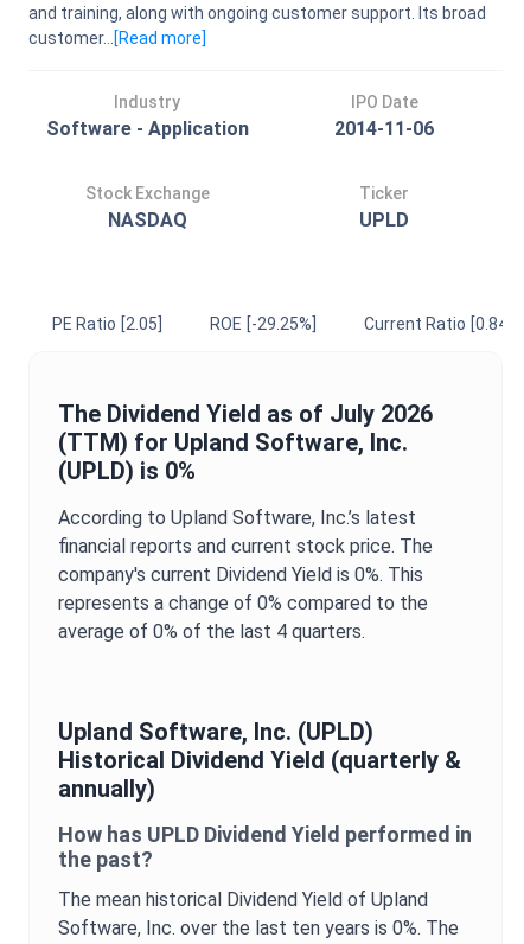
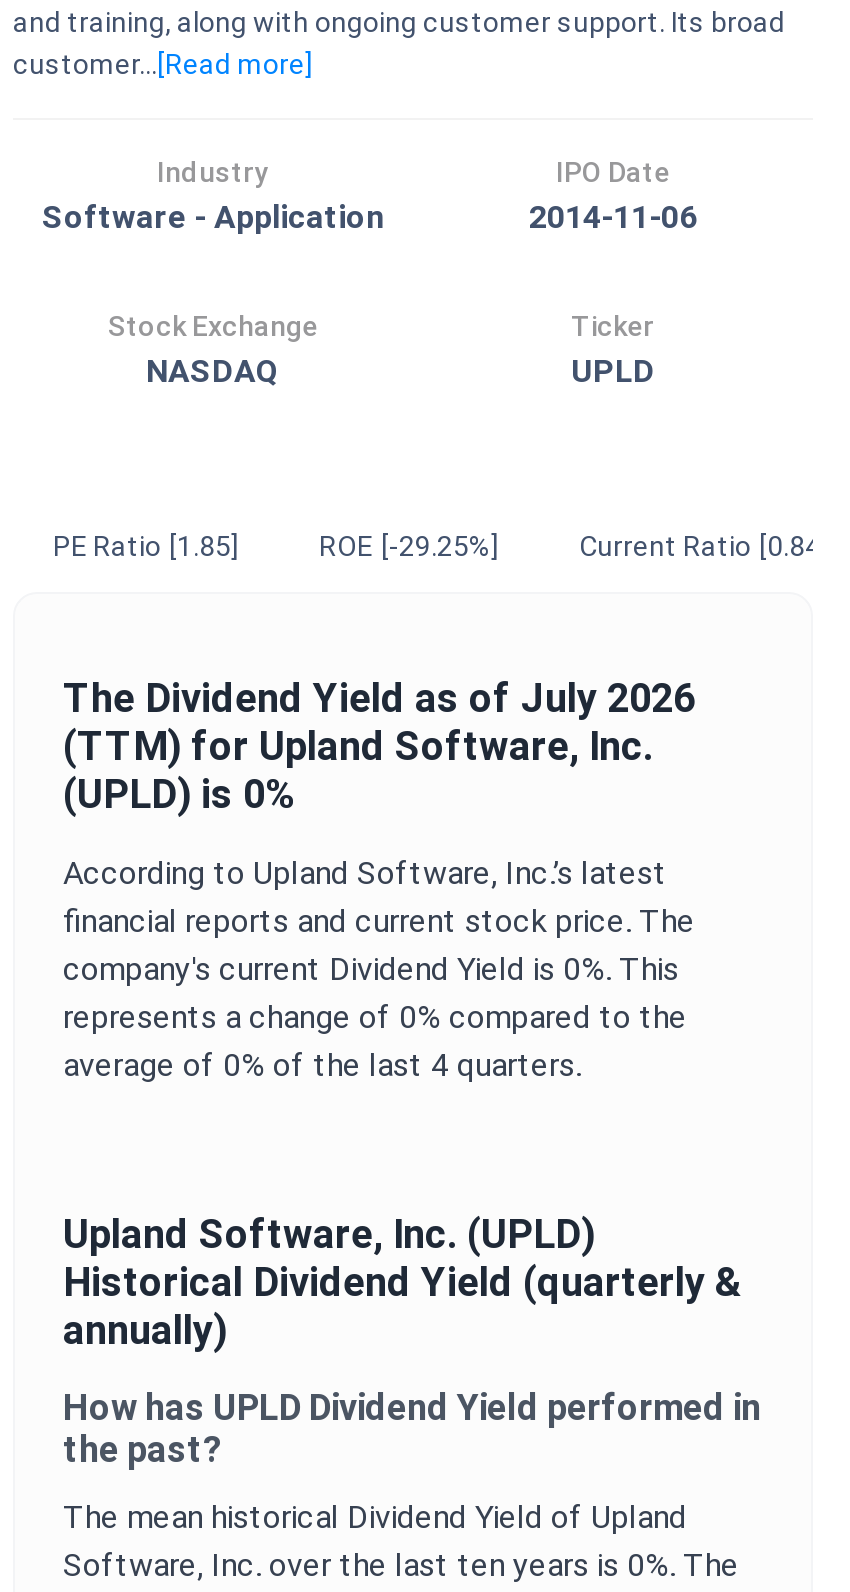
[52,314,162,333] PE Ratio [2.05] -> [53,530,239,562] PE Ratio [1.85]

